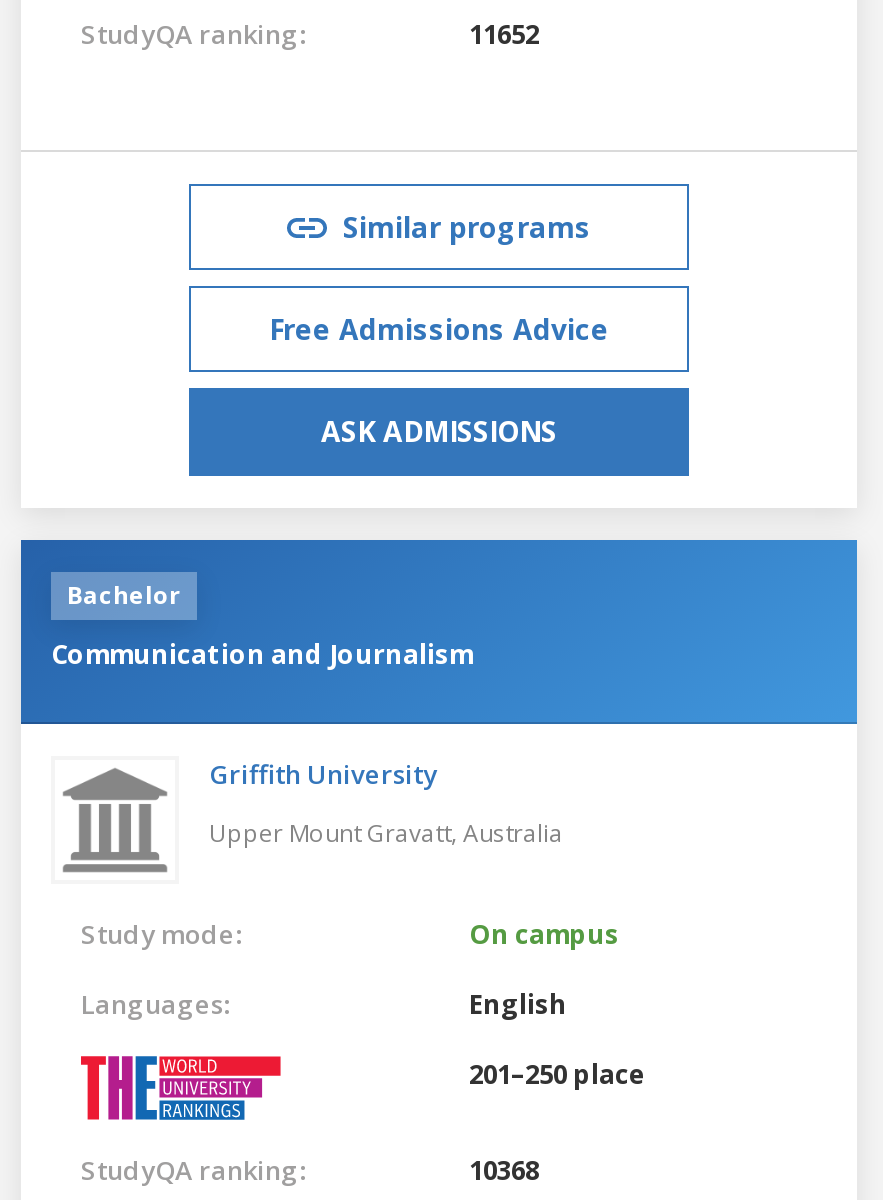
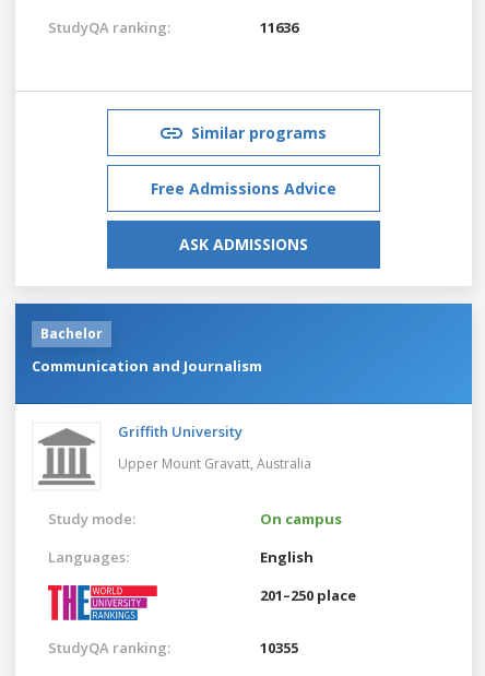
[469,16,539,52] 11652 -> [260,17,298,37] 11636
[469,1152,539,1188] 10368 -> [260,638,298,657] 10355

